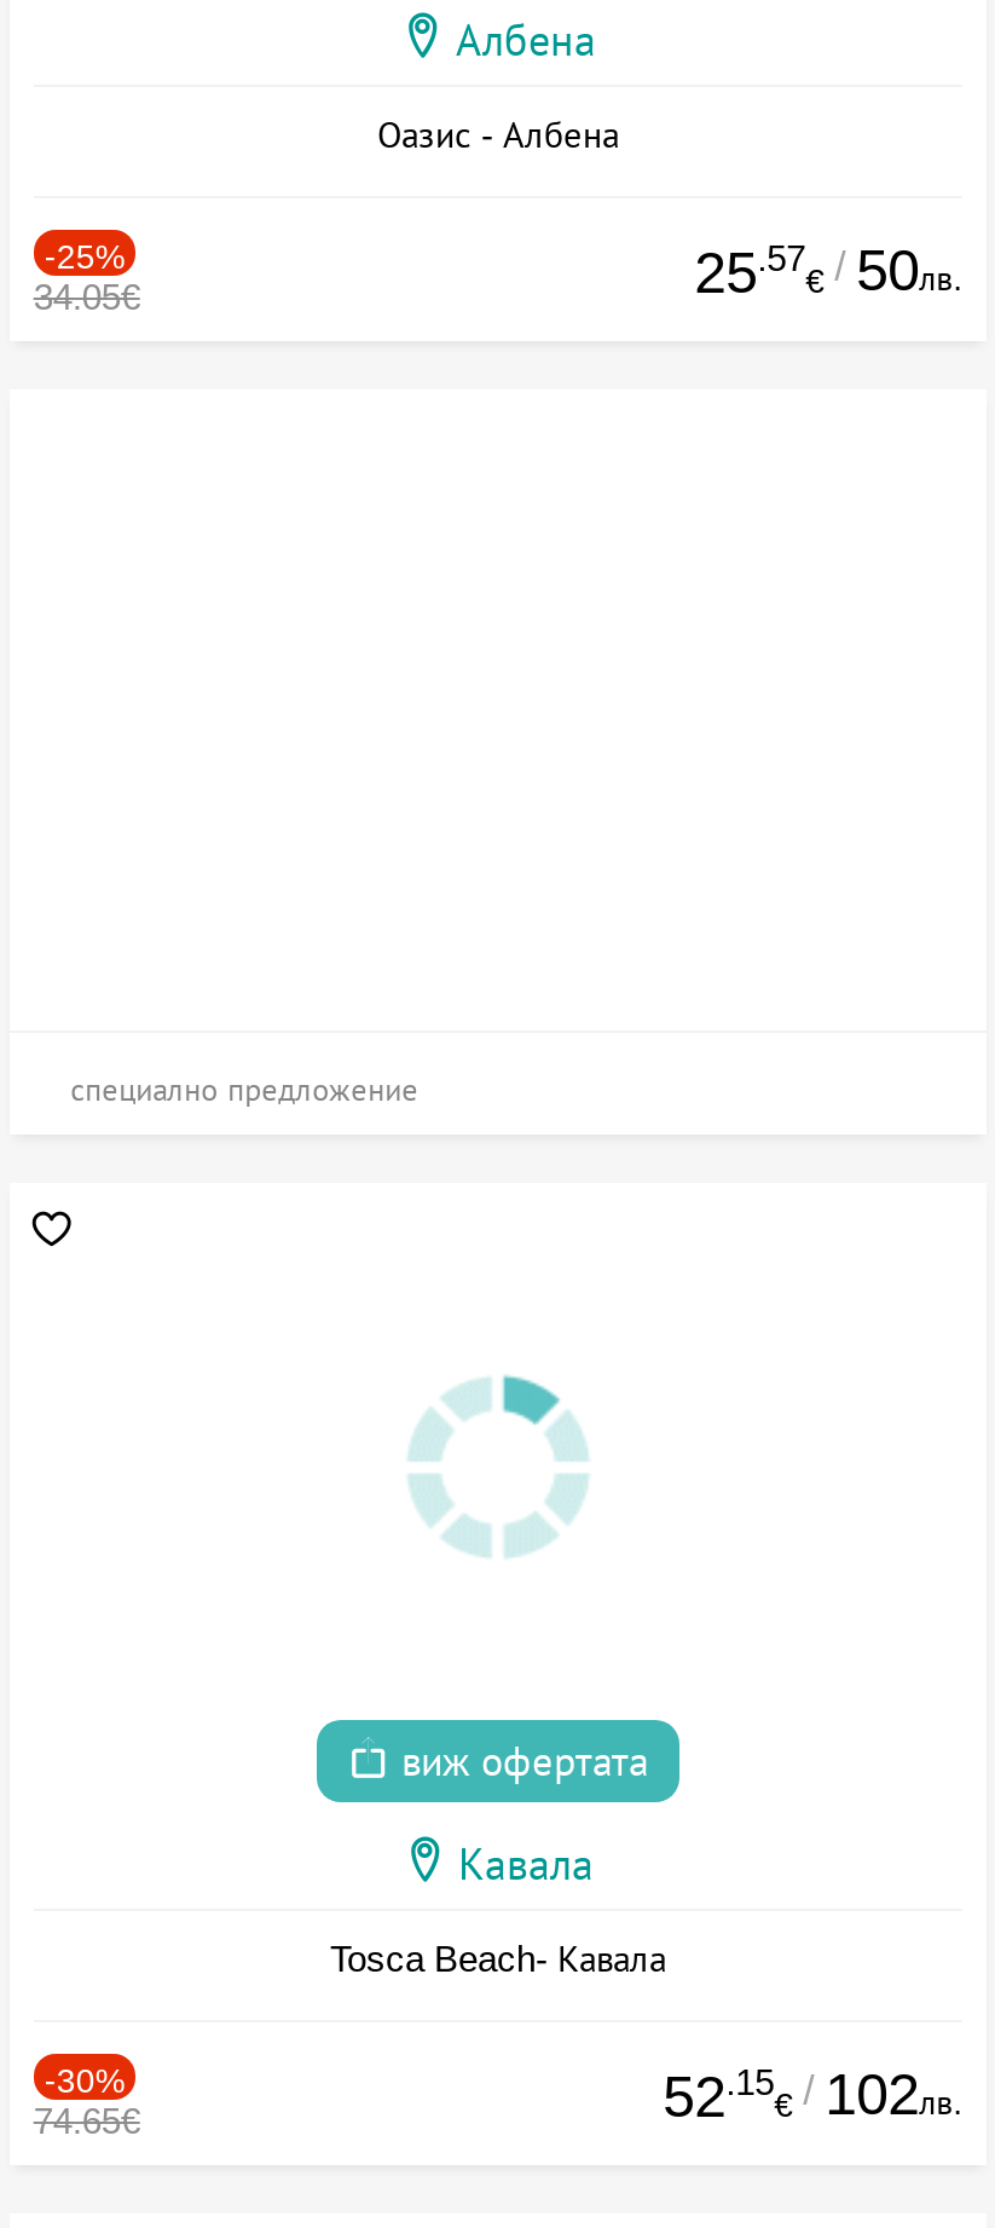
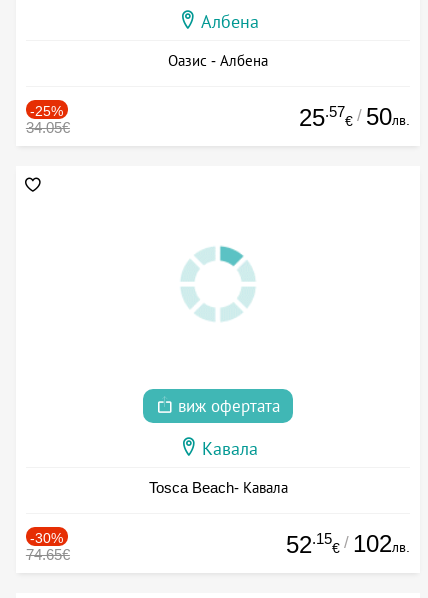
[70,1071,419,1107] специално предложение -> none

